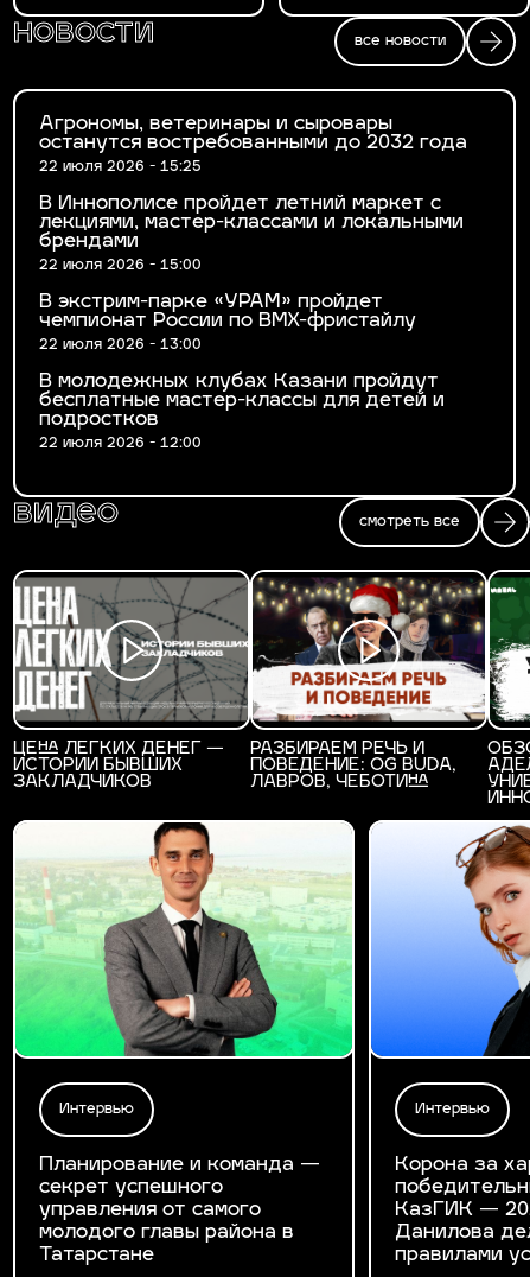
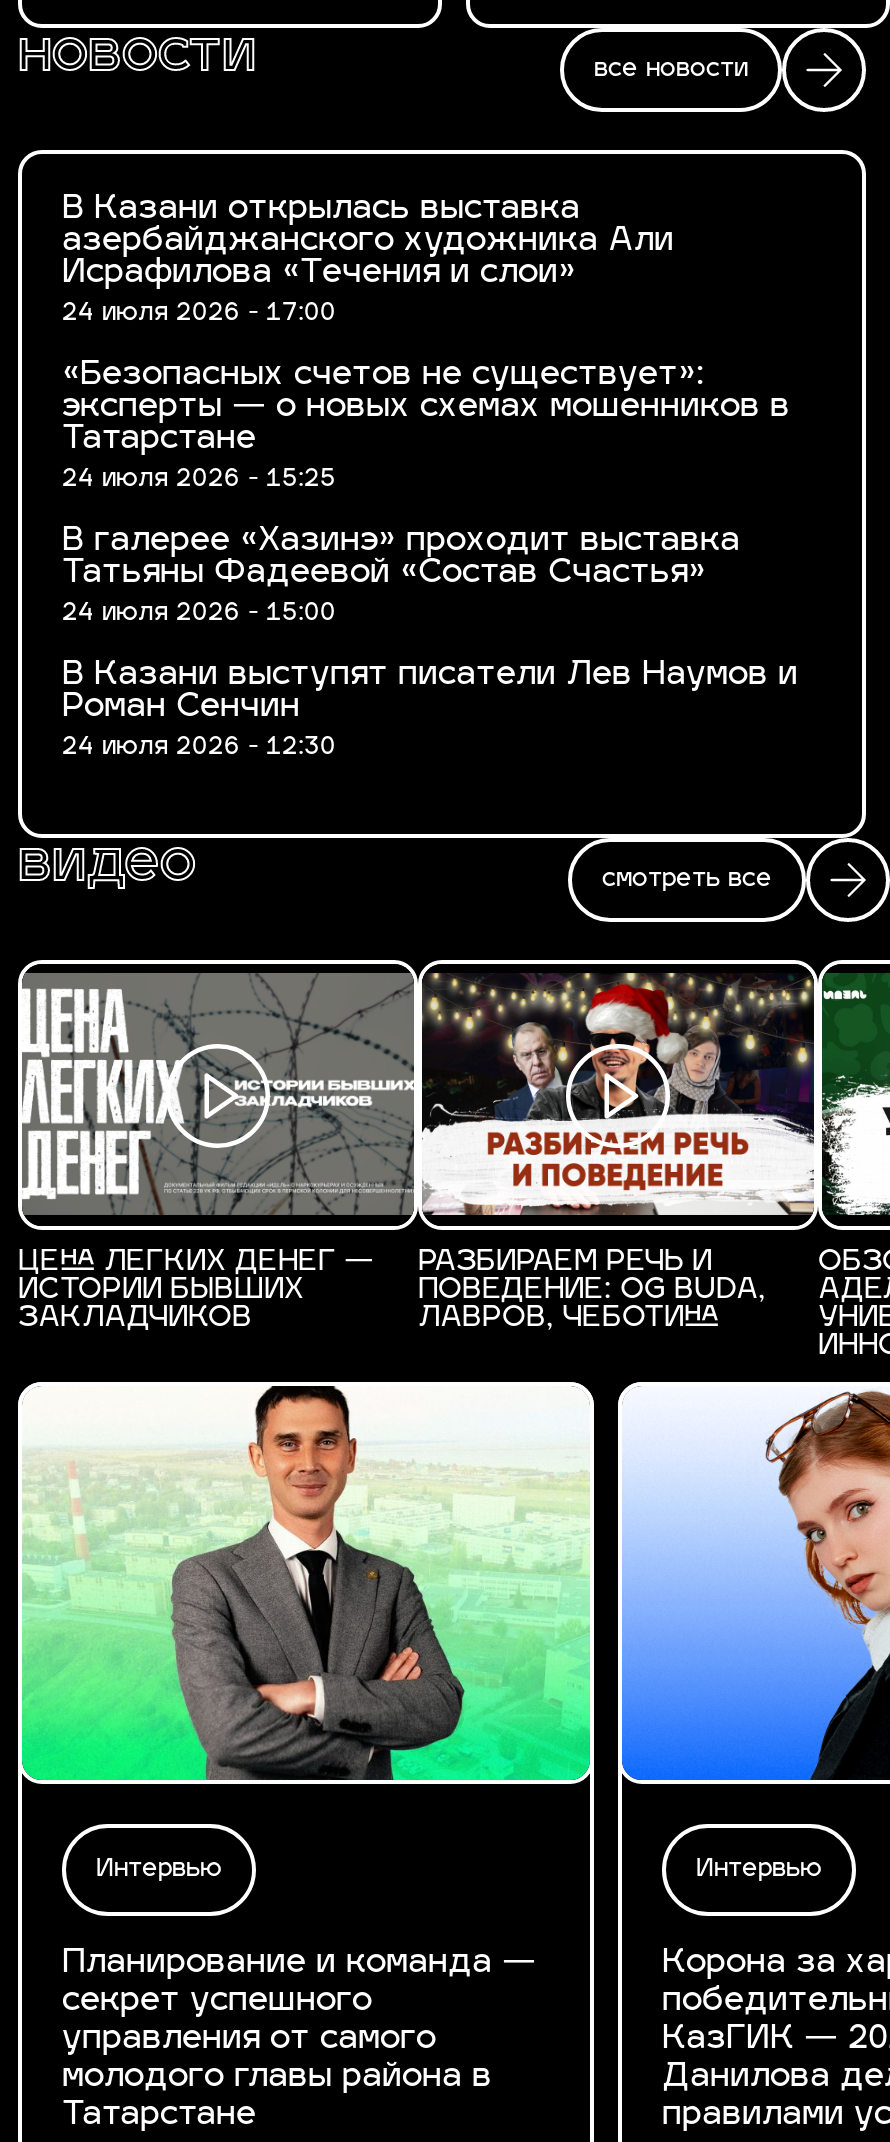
[39,115,467,174] Агрономы, ветеринары и сыровары | останутся востребованными до 2032 года | 22 июля 2026 - 15:25 -> [62,194,674,326] В Казани открылась выставка | азербайджанского художника Али | Исрафилова «Течения и слои» | 24 июля 2026 - 17:00
[39,195,464,273] В Иннополисе пройдет летний маркет с | лекциями, мастер-классами и локальными | брендами | 22 июля 2026 - 15:00 -> [62,360,790,492] «Безопасных счетов не существует»: | эксперты — о новых схемах мошенников в | Татарстане | 24 июля 2026 - 15:25
[39,293,416,352] В экстрим-парке «УРАМ» пройдет | чемпионат России по BMX-фристайлу | 22 июля 2026 - 13:00 -> [62,526,740,626] В галерее «Хазинэ» проходит выставка | Татьяны Фадеевой «Состав Счастья» | 24 июля 2026 - 15:00
[39,373,445,451] В молодежных клубах Казани пройдут | бесплатные мастер-классы для детей и | подростков | 22 июля 2026 - 12:00 -> [62,660,798,760] В Казани выступят писатели Лев Наумов и | Роман Сенчин | 24 июля 2026 - 12:30

